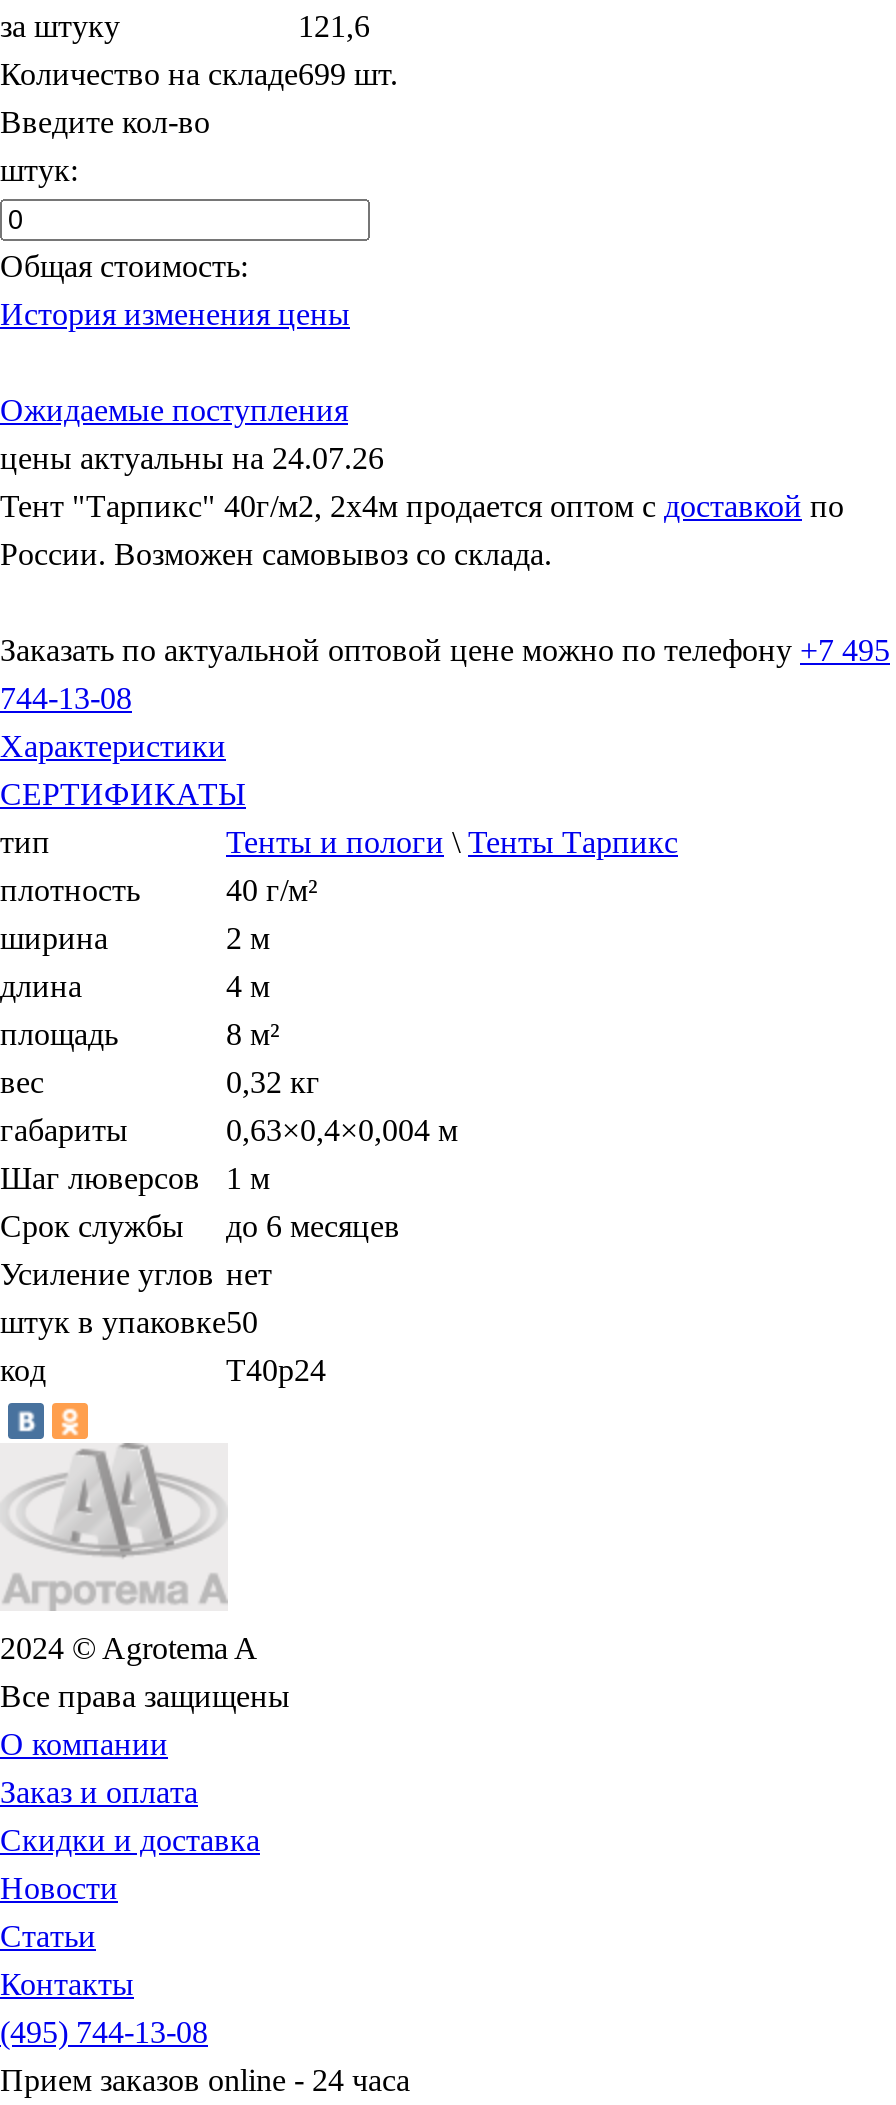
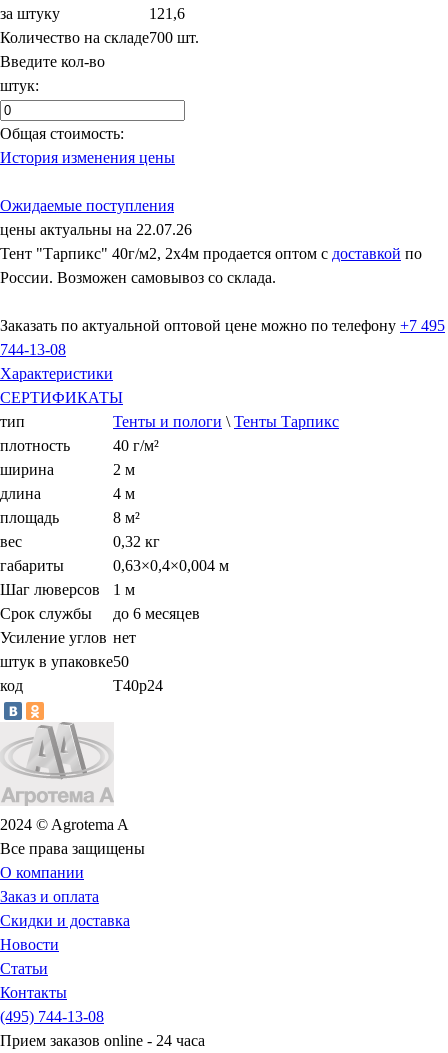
[0,57,398,91] Количество на складе699 шт. -> [0,29,199,46] Количество на складе700 шт.
[0,441,384,475] цены актуальны на 24.07.26 -> [0,221,192,238] цены актуальны на 22.07.26

